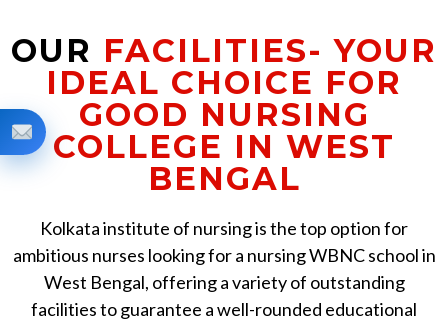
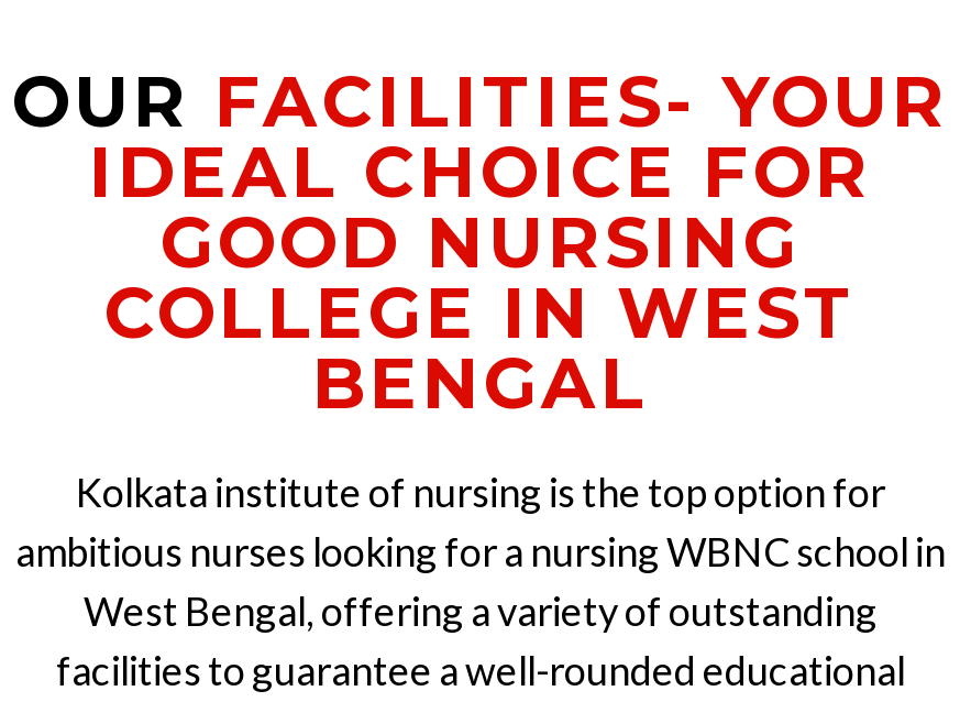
[3,108,48,169] [image] -> none

